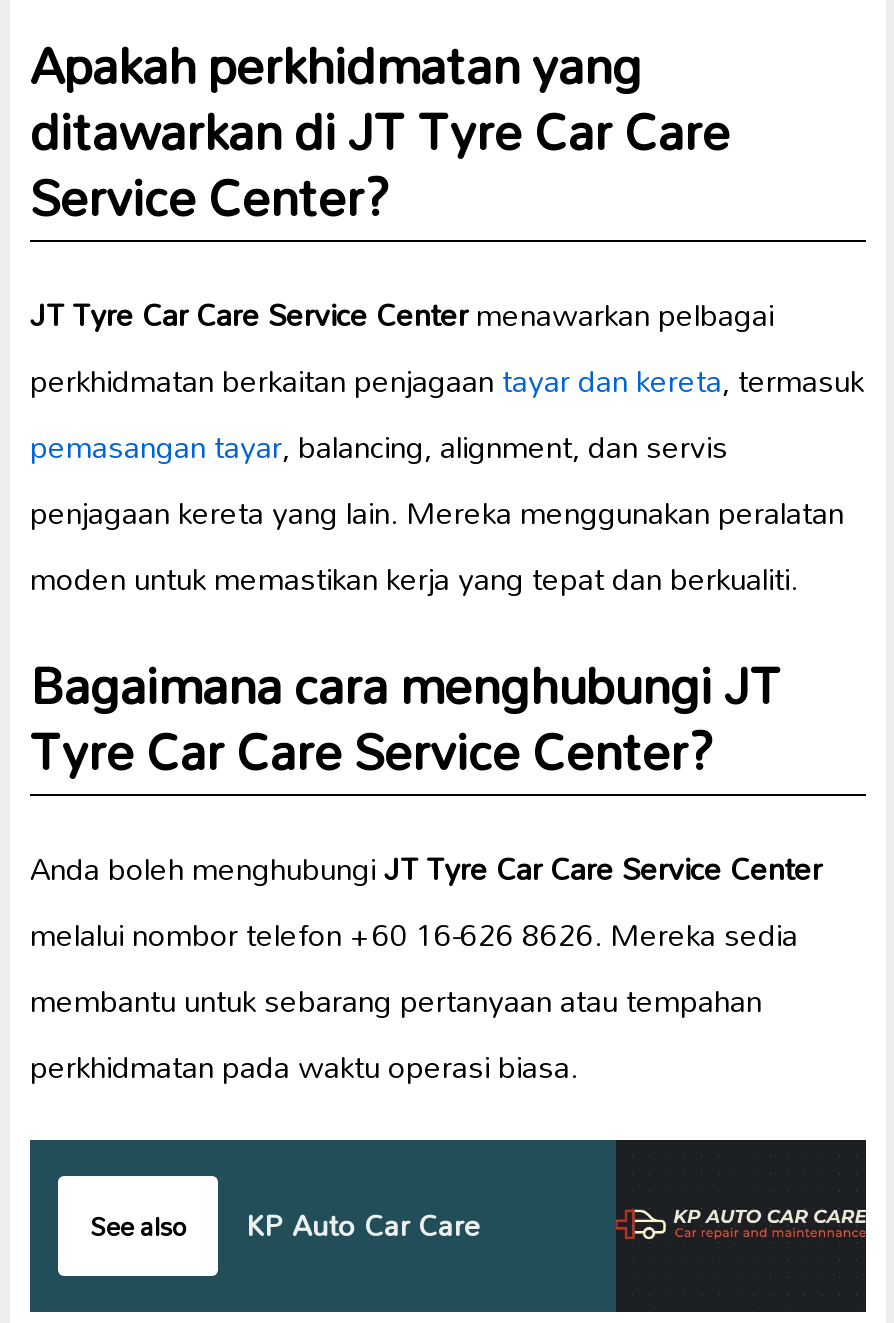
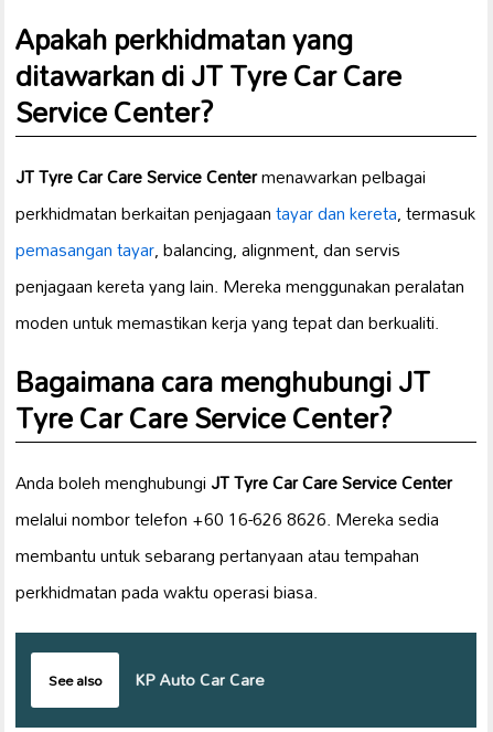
[614,1140,866,1312] [image] -> none

